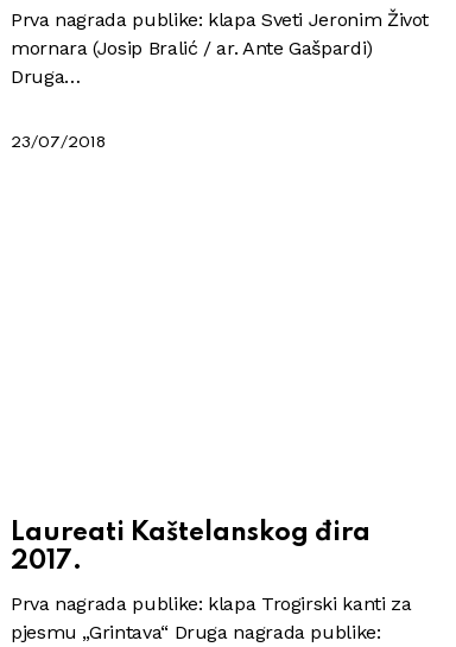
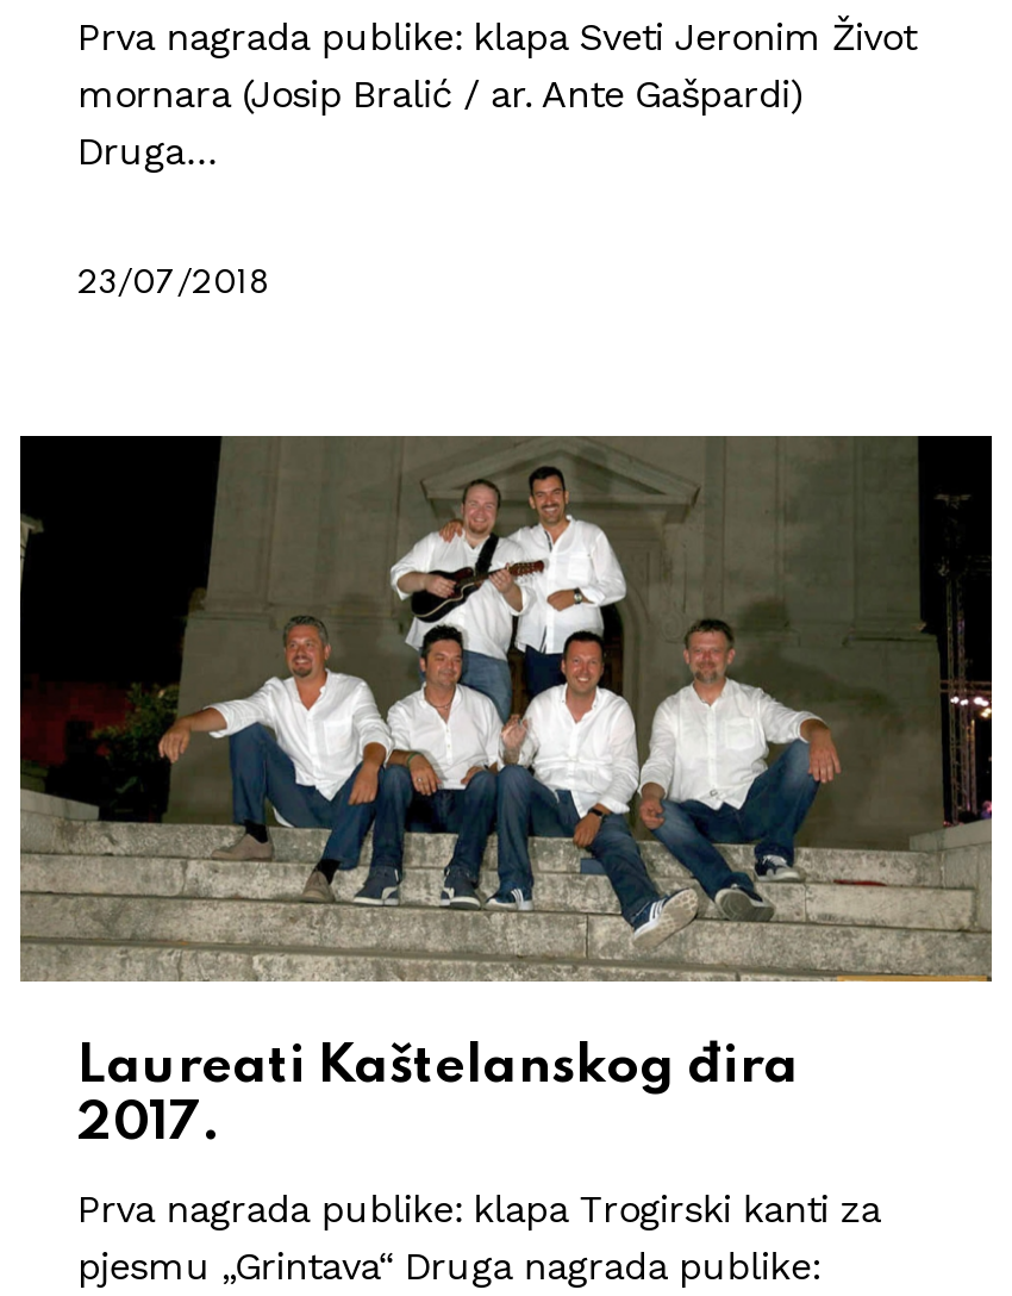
none -> [18,434,994,984] [image]

